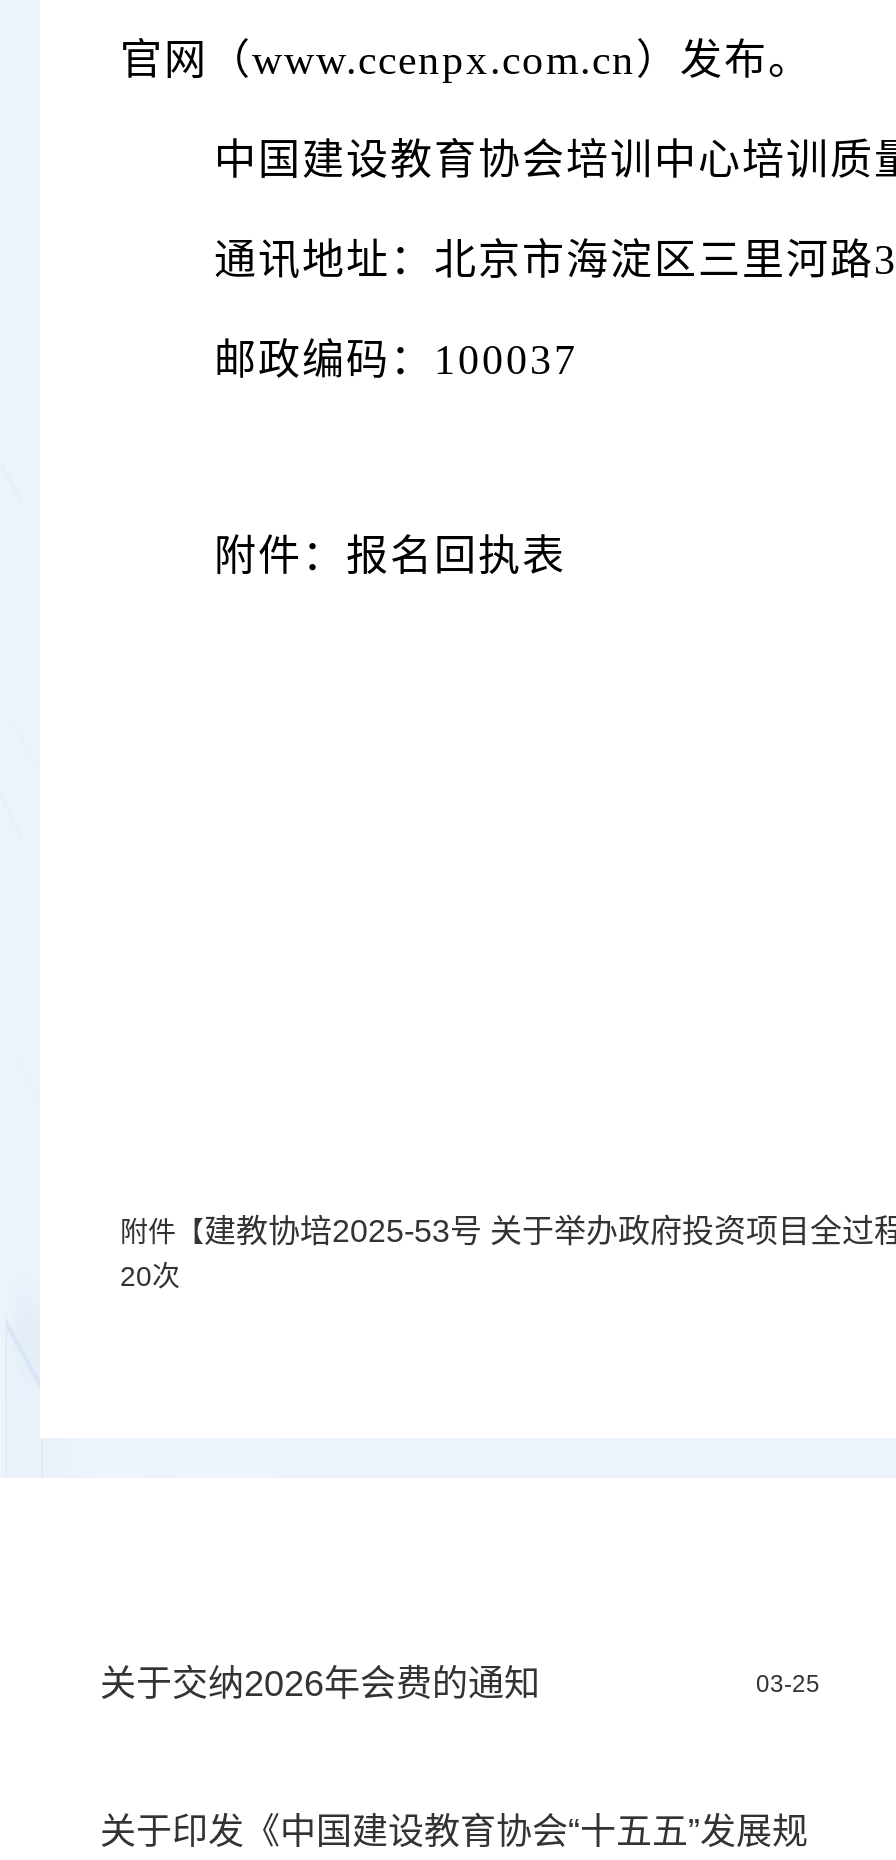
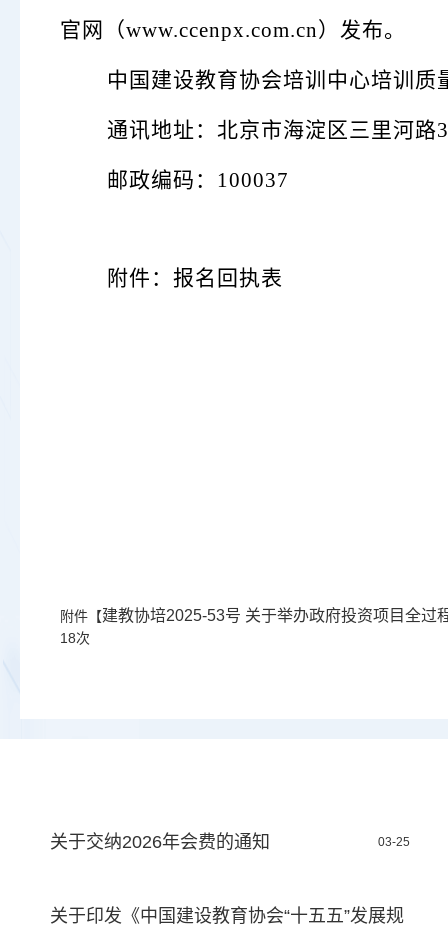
[120,1260,180,1292] 20次 -> [60,630,90,646] 18次

